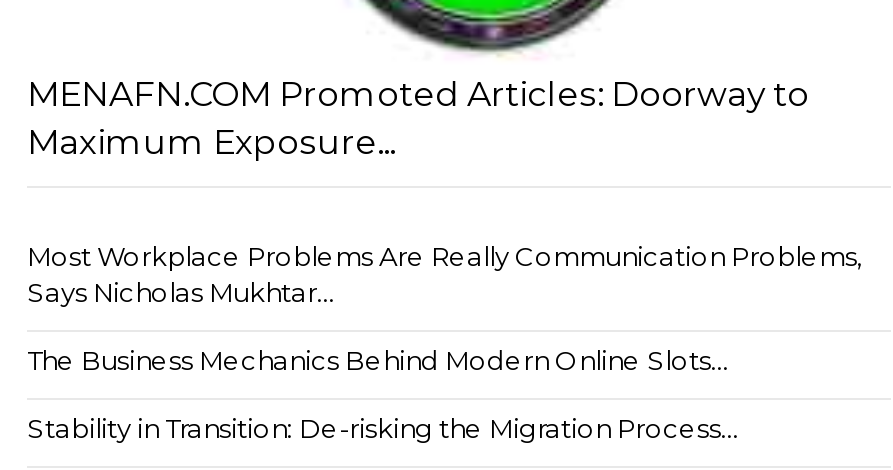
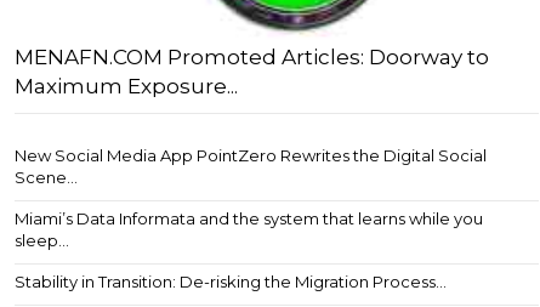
[27,241,863,309] Most Workplace Problems Are Really Communication Problems, | Says Nicholas Mukhtar... -> [15,146,487,187] New Social Media App PointZero Rewrites the Digital Social | Scene...
[27,345,729,377] The Business Mechanics Behind Modern Online Slots... -> [15,209,483,251] Miami’s Data Informata and the system that learns while you | sleep...

